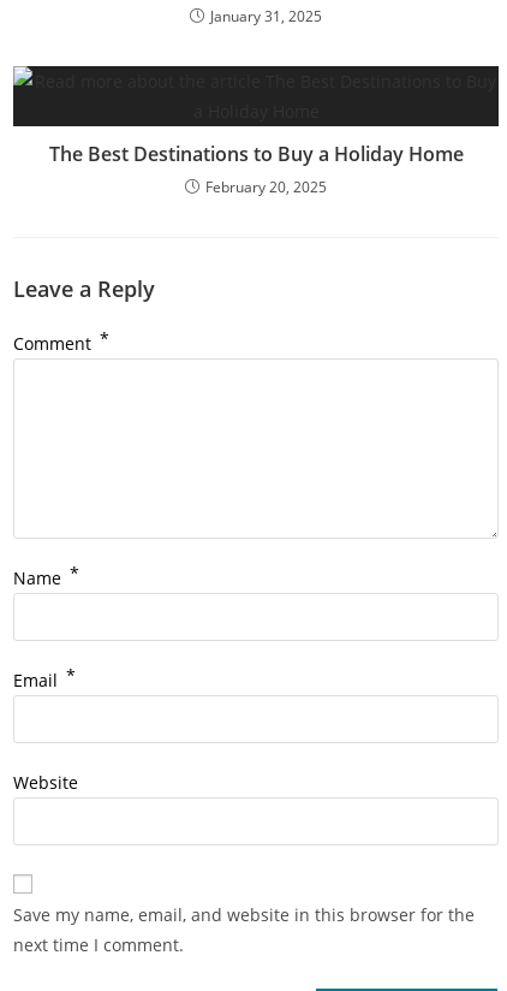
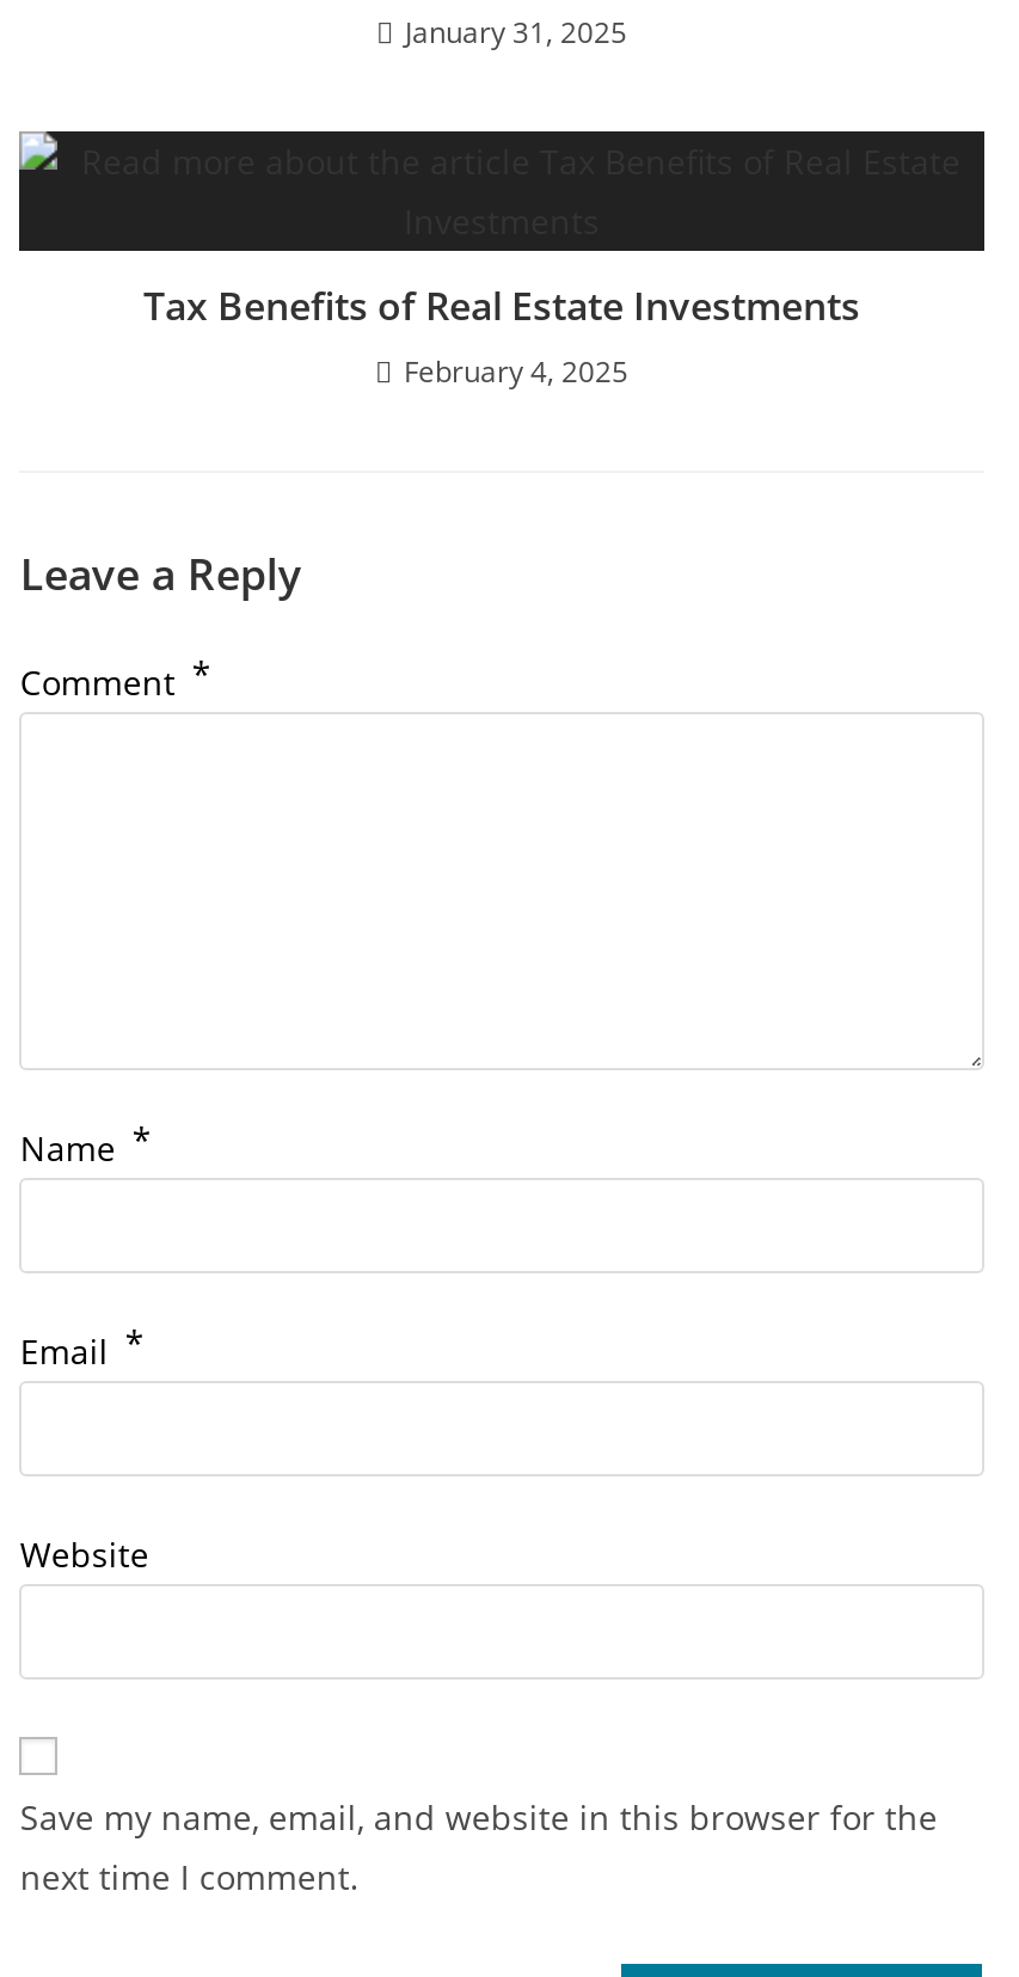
[49,140,463,197] The Best Destinations to Buy a Holiday Home | February 20, 2025 -> [143,278,860,391] Tax Benefits of Real Estate Investments | February 4, 2025

